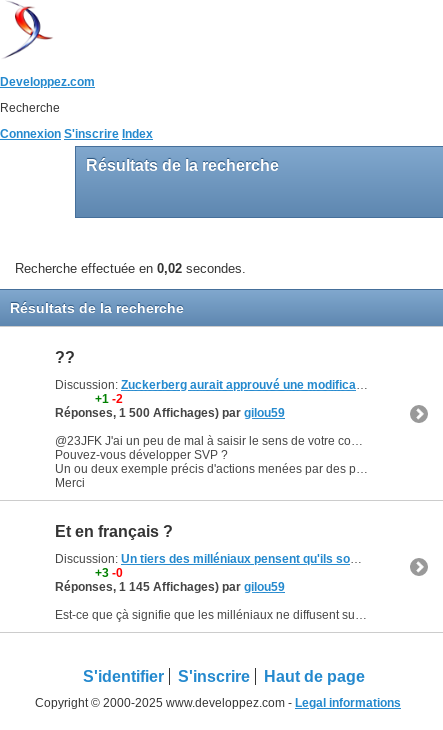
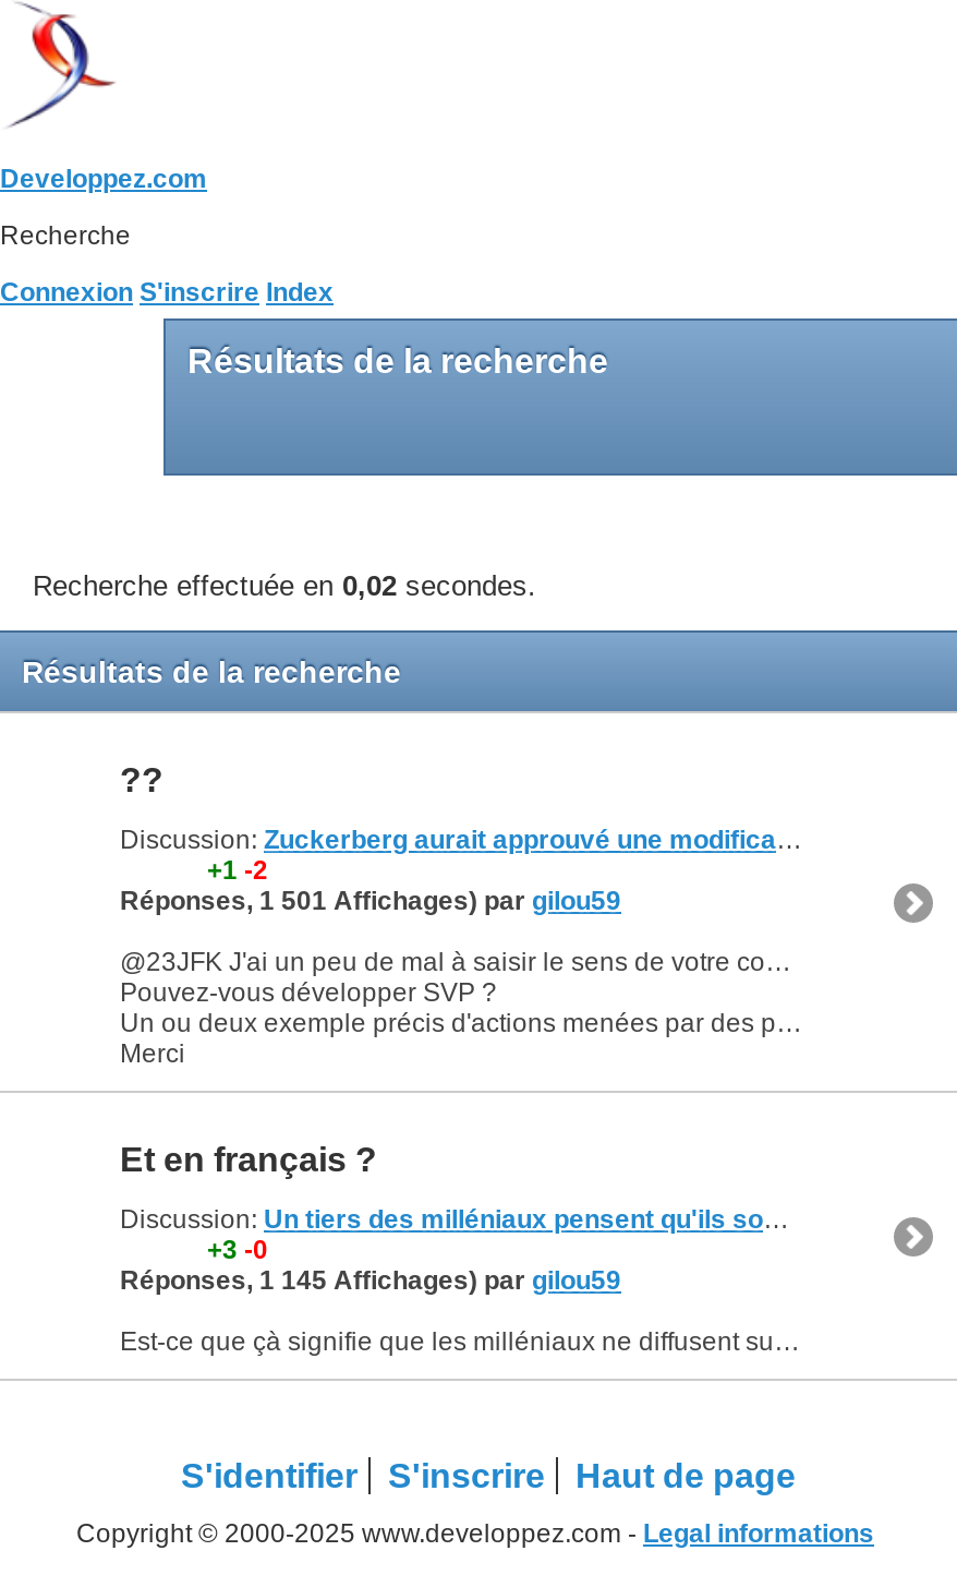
[55,406,285,420] Réponses, 1 500 Affichages) par gilou59 -> [120,885,621,915] Réponses, 1 501 Affichages) par gilou59

